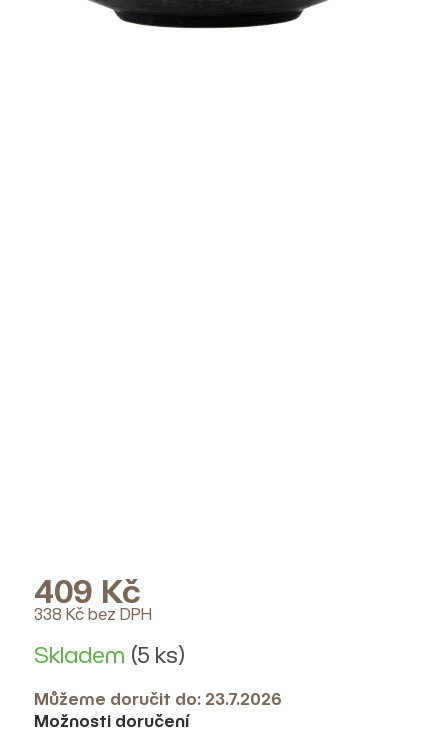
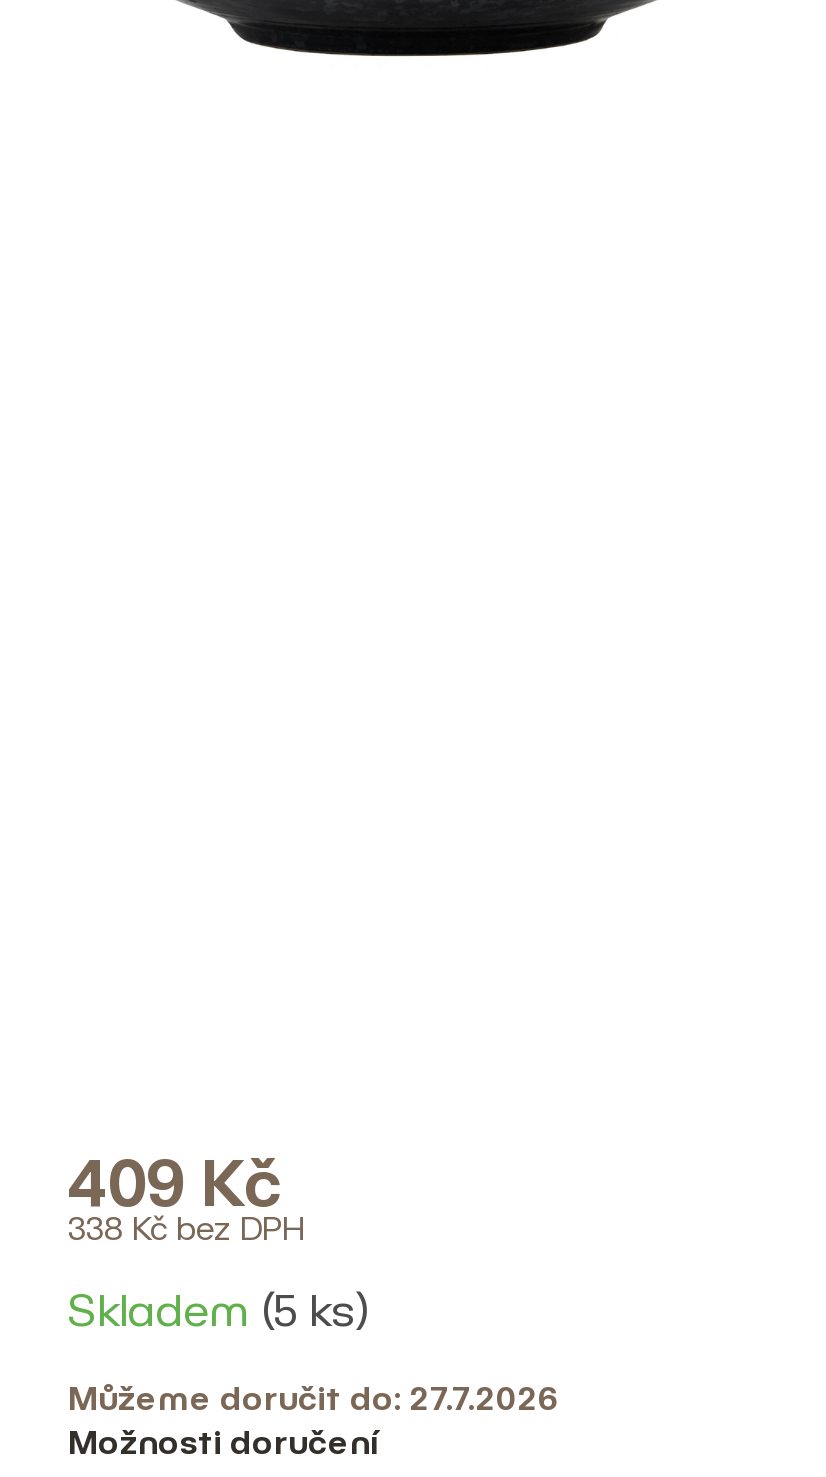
[34,689,282,709] Můžeme doručit do: 23.7.2026 -> [68,1379,560,1419] Můžeme doručit do: 27.7.2026

